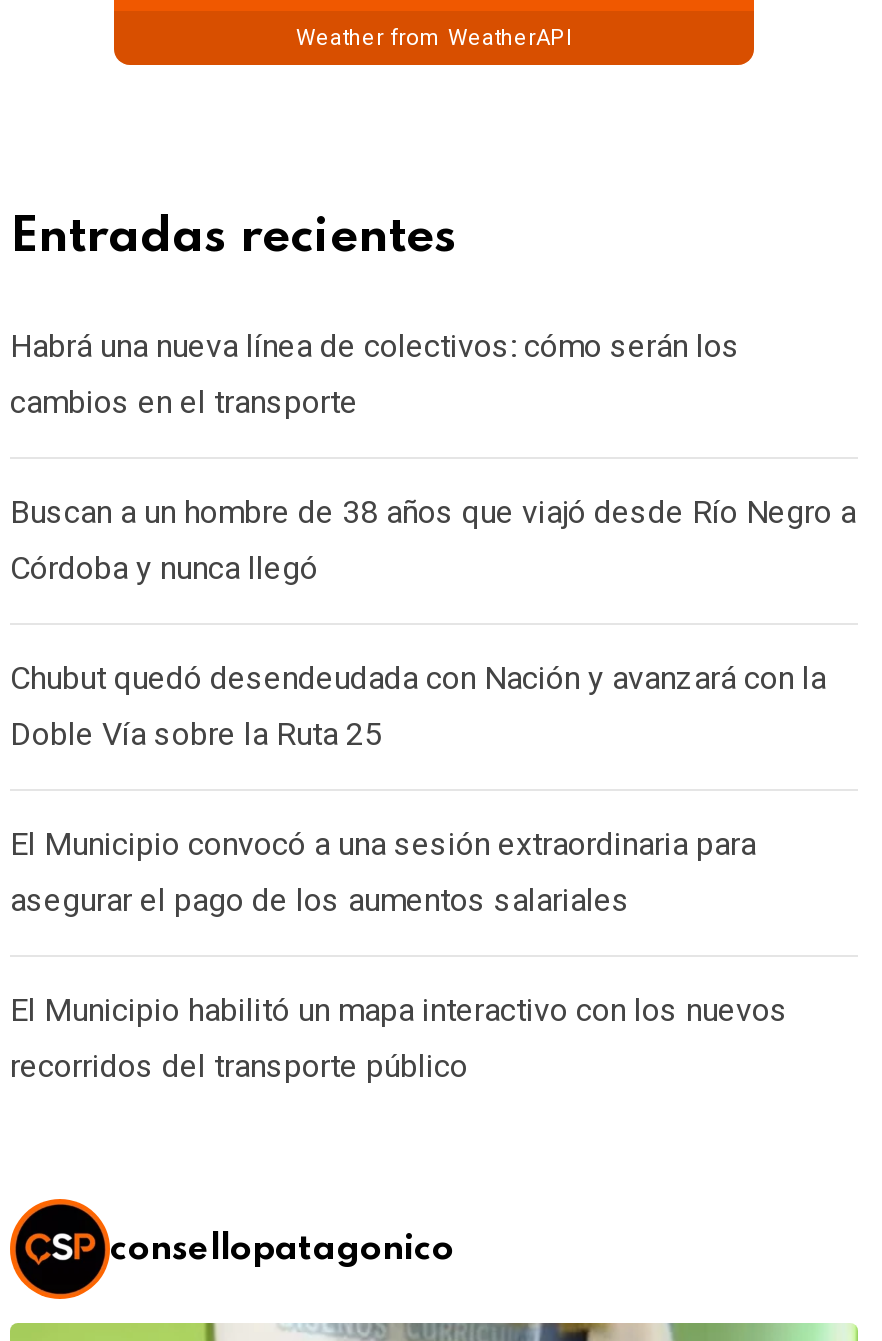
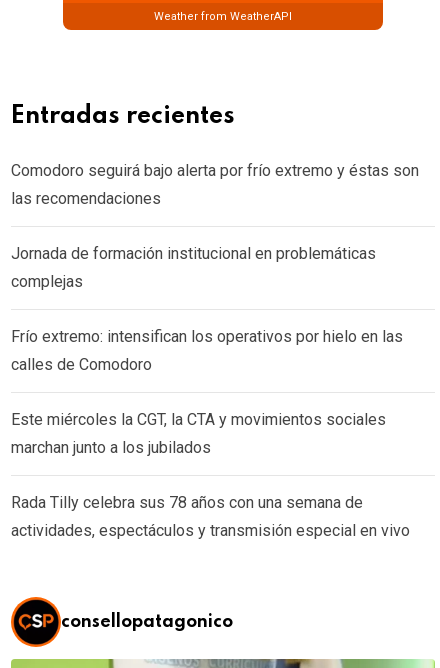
[10,327,740,365] Habrá una nueva línea de colectivos: cómo serán los -> [11,161,419,180] Comodoro seguirá bajo alerta por frío extremo y éstas son
[10,383,358,421] cambios en el transporte -> [11,189,161,208] las recomendaciones
[10,493,856,531] Buscan a un hombre de 38 años que viajó desde Río Negro a -> [11,244,376,263] Jornada de formación institucional en problemáticas
[10,549,318,587] Córdoba y nunca llegó -> [11,272,83,291] complejas
[10,659,826,697] Chubut quedó desendeudada con Nación y avanzará con la -> [11,327,403,346] Frío extremo: intensifican los operativos por hielo en las
[10,715,382,753] Doble Vía sobre la Ruta 25 -> [11,355,152,374] calles de Comodoro
[10,825,756,863] El Municipio convocó a una sesión extraordinaria para -> [11,410,386,429] Este miércoles la CGT, la CTA y movimientos sociales
[10,881,630,919] asegurar el pago de los aumentos salariales -> [11,438,211,457] marchan junto a los jubilados
[10,991,788,1029] El Municipio habilitó un mapa interactivo con los nuevos -> [11,493,363,512] Rada Tilly celebra sus 78 años con una semana de
[10,1047,468,1085] recorridos del transporte público -> [11,521,410,540] actividades, espectáculos y transmisión especial en vivo

